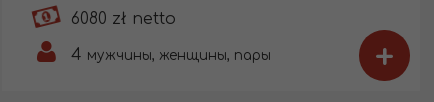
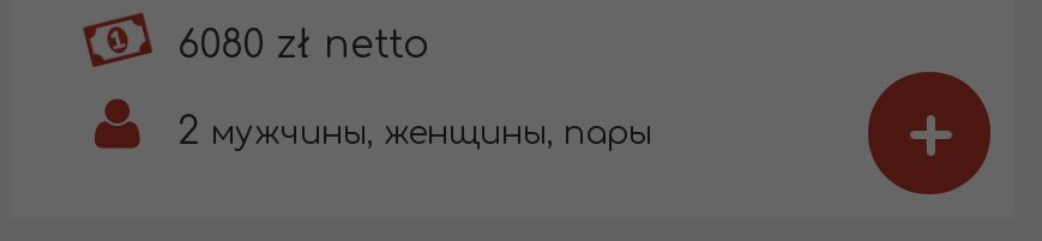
[66,45,271,63] 4 мужчины, женщины, пары -> [165,109,652,152] 2 мужчины, женщины, пары

